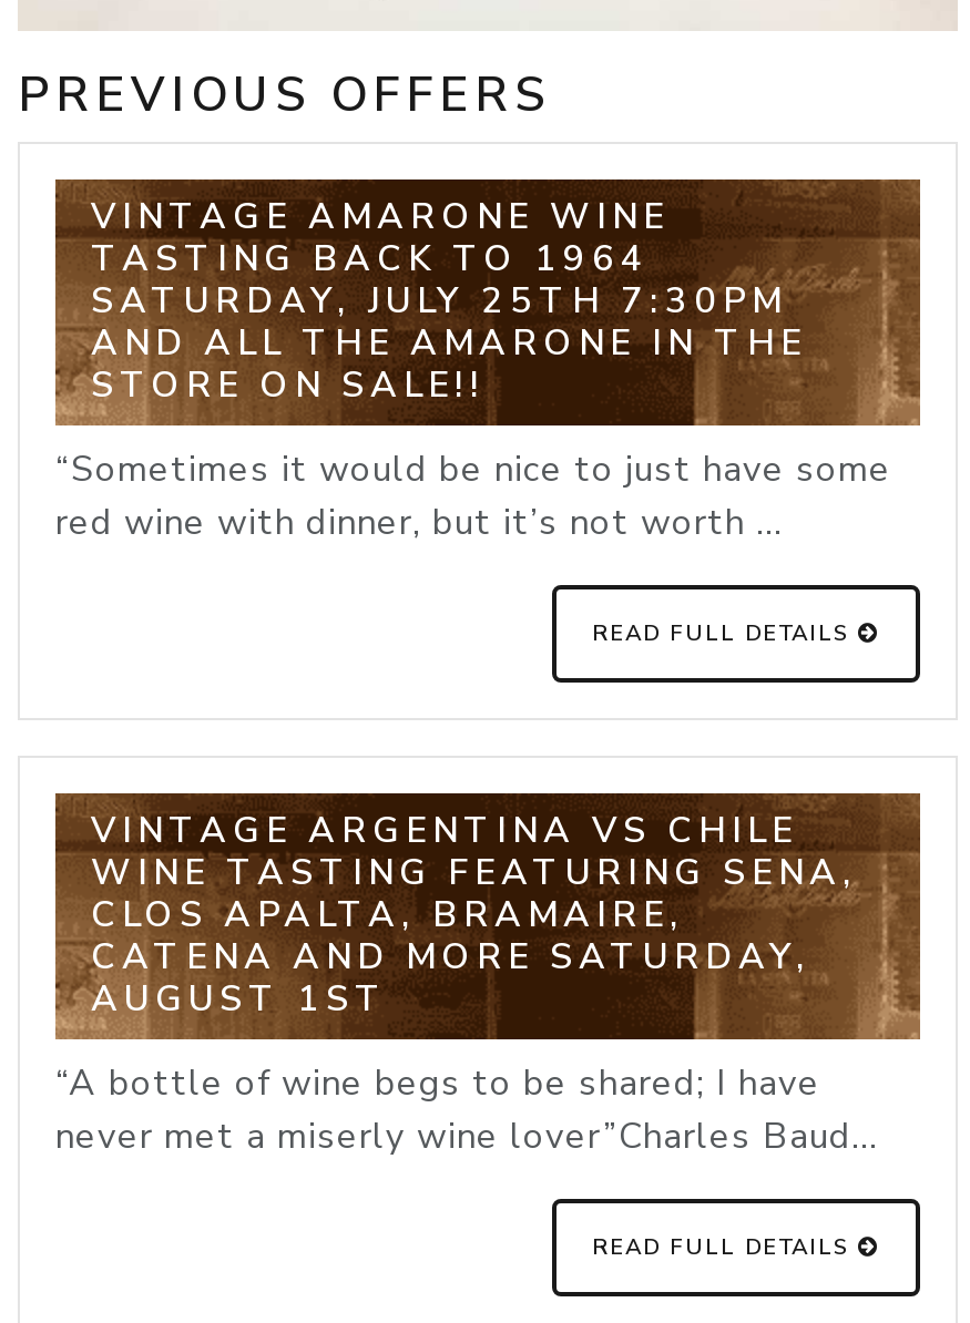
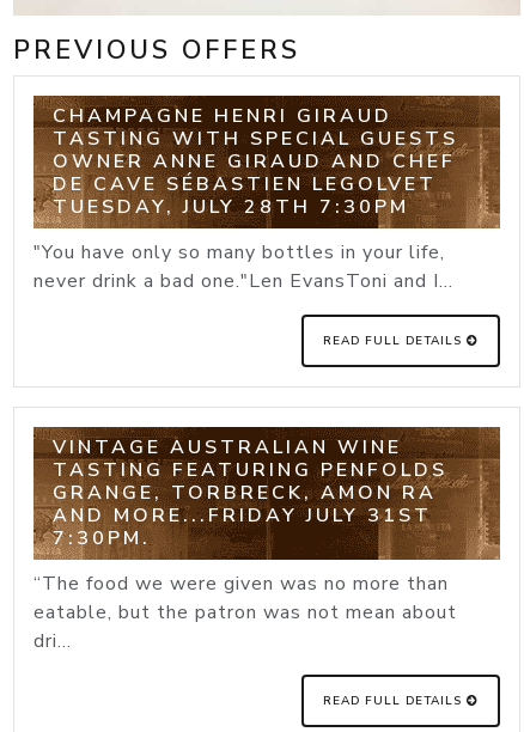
[91,192,807,409] VINTAGE AMARONE WINE | TASTING BACK TO 1964 | SATURDAY, JULY 25TH 7:30PM | AND ALL THE AMARONE IN THE | STORE ON SALE!! -> [53,102,458,220] CHAMPAGNE HENRI GIRAUD | TASTING WITH SPECIAL GUESTS | OWNER ANNE GIRAUD AND CHEF | DE CAVE SÉBASTIEN LEGOLVET | TUESDAY, JULY 28TH 7:30PM
[55,445,891,546] “Sometimes it would be nice to just have some | red wine with dinner, but it’s not worth ... -> [33,239,453,294] "You have only so many bottles in your life, | never drink a bad one."Len EvansToni and I...
[91,806,858,1023] VINTAGE ARGENTINA VS CHILE | WINE TASTING FEATURING SENA, | CLOS APALTA, BRAMAIRE, | CATENA AND MORE SATURDAY, | AUGUST 1ST -> [53,434,447,551] VINTAGE AUSTRALIAN WINE | TASTING FEATURING PENFOLDS | GRANGE, TORBRECK, AMON RA | AND MORE...FRIDAY JULY 31ST | 7:30PM.
[55,1058,878,1160] “A bottle of wine begs to be shared; I have | never met a miserly wine lover”Charles Baud... -> [33,570,457,654] “The food we were given was no more than | eatable, but the patron was not mean about | dri...

